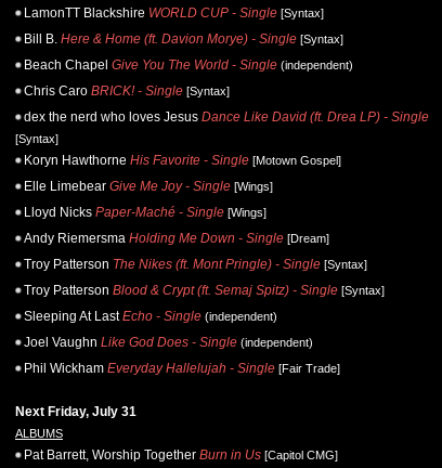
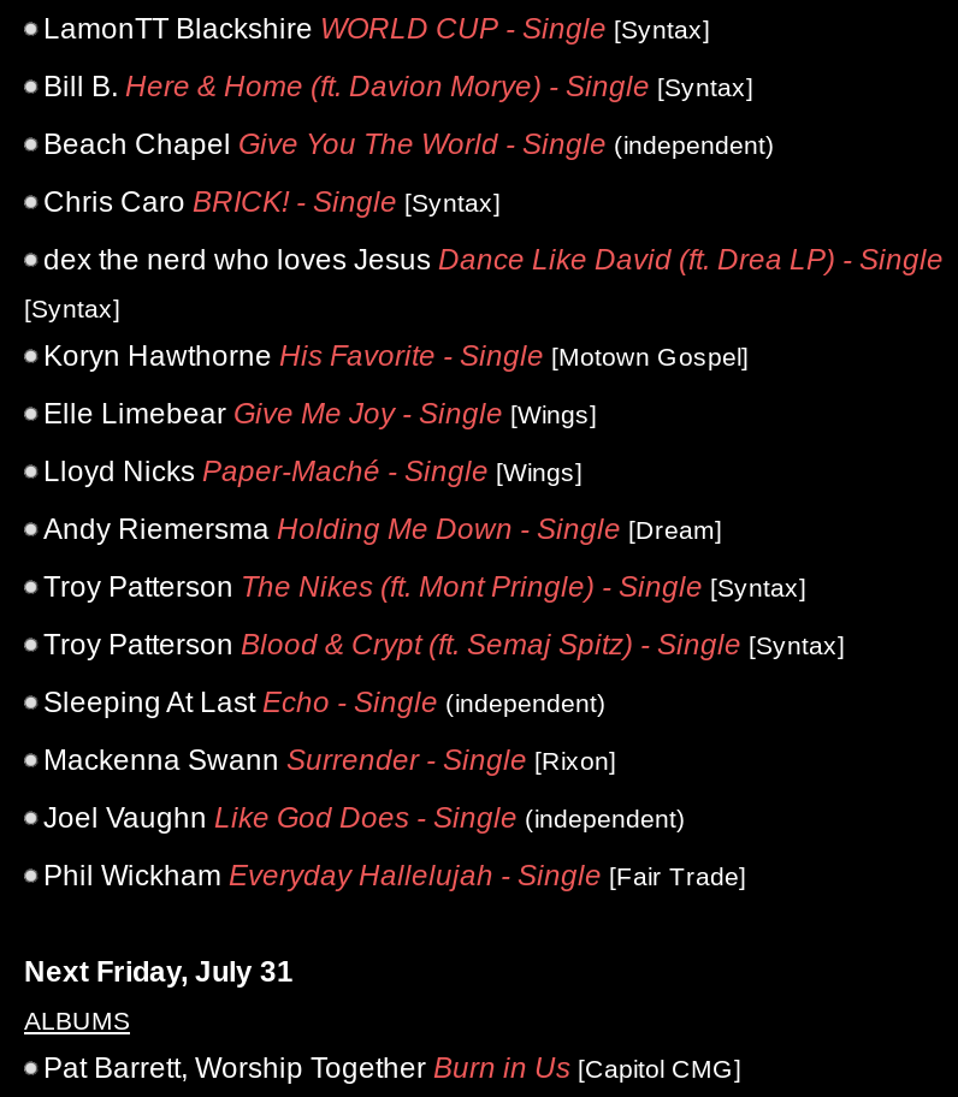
none -> [43,742,616,776] Mackenna Swann Surrender - Single [Rixon]

